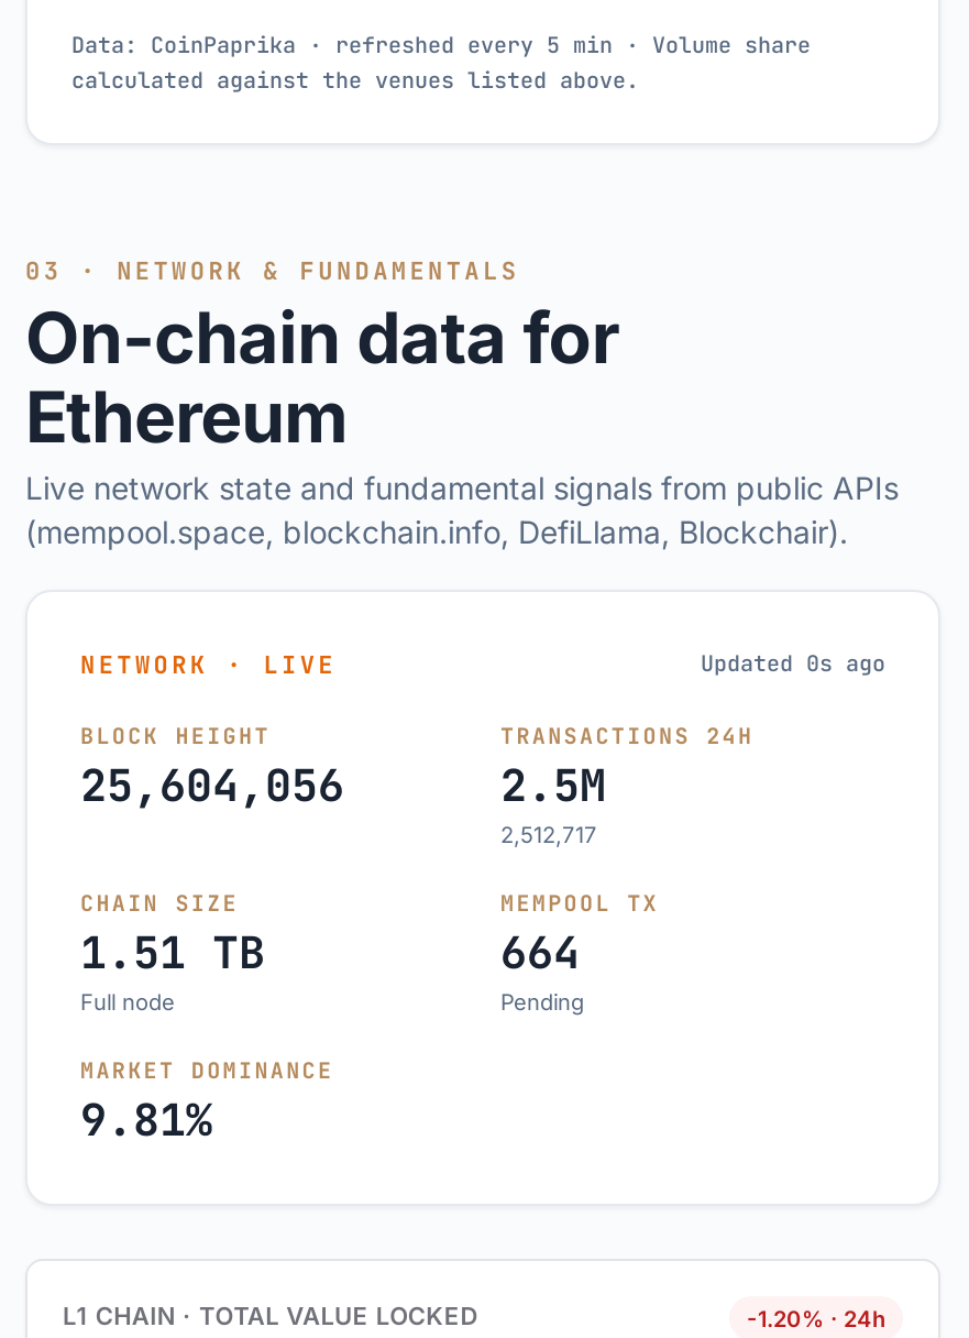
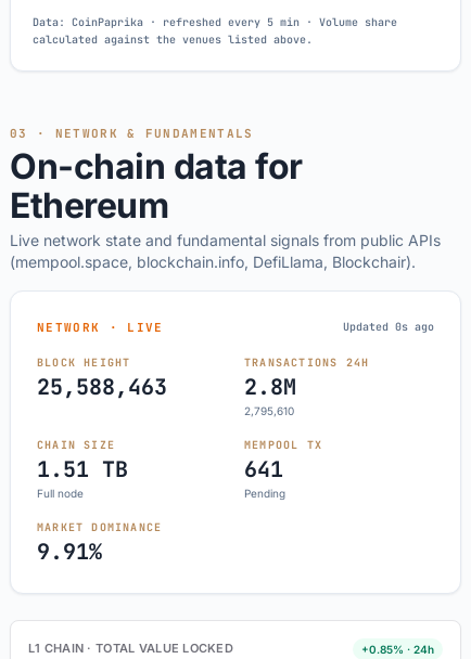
[80,757,344,814] 25,604,056 -> [37,373,167,401] 25,588,463
[500,757,606,847] 2.5M | 2,512,717 -> [244,373,296,417] 2.8M | 2,795,610
[500,924,580,981] 664 -> [244,455,283,483] 641
[80,1092,212,1149] 9.81% -> [37,538,102,566] 9.91%
[747,1305,885,1331] -1.20% · 24h -> [361,643,434,656] +0.85% · 24h

